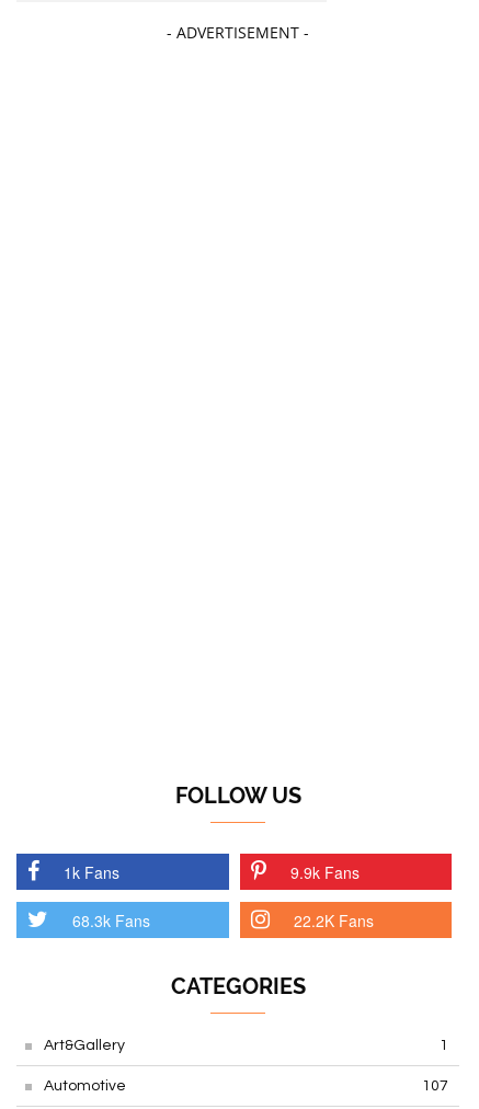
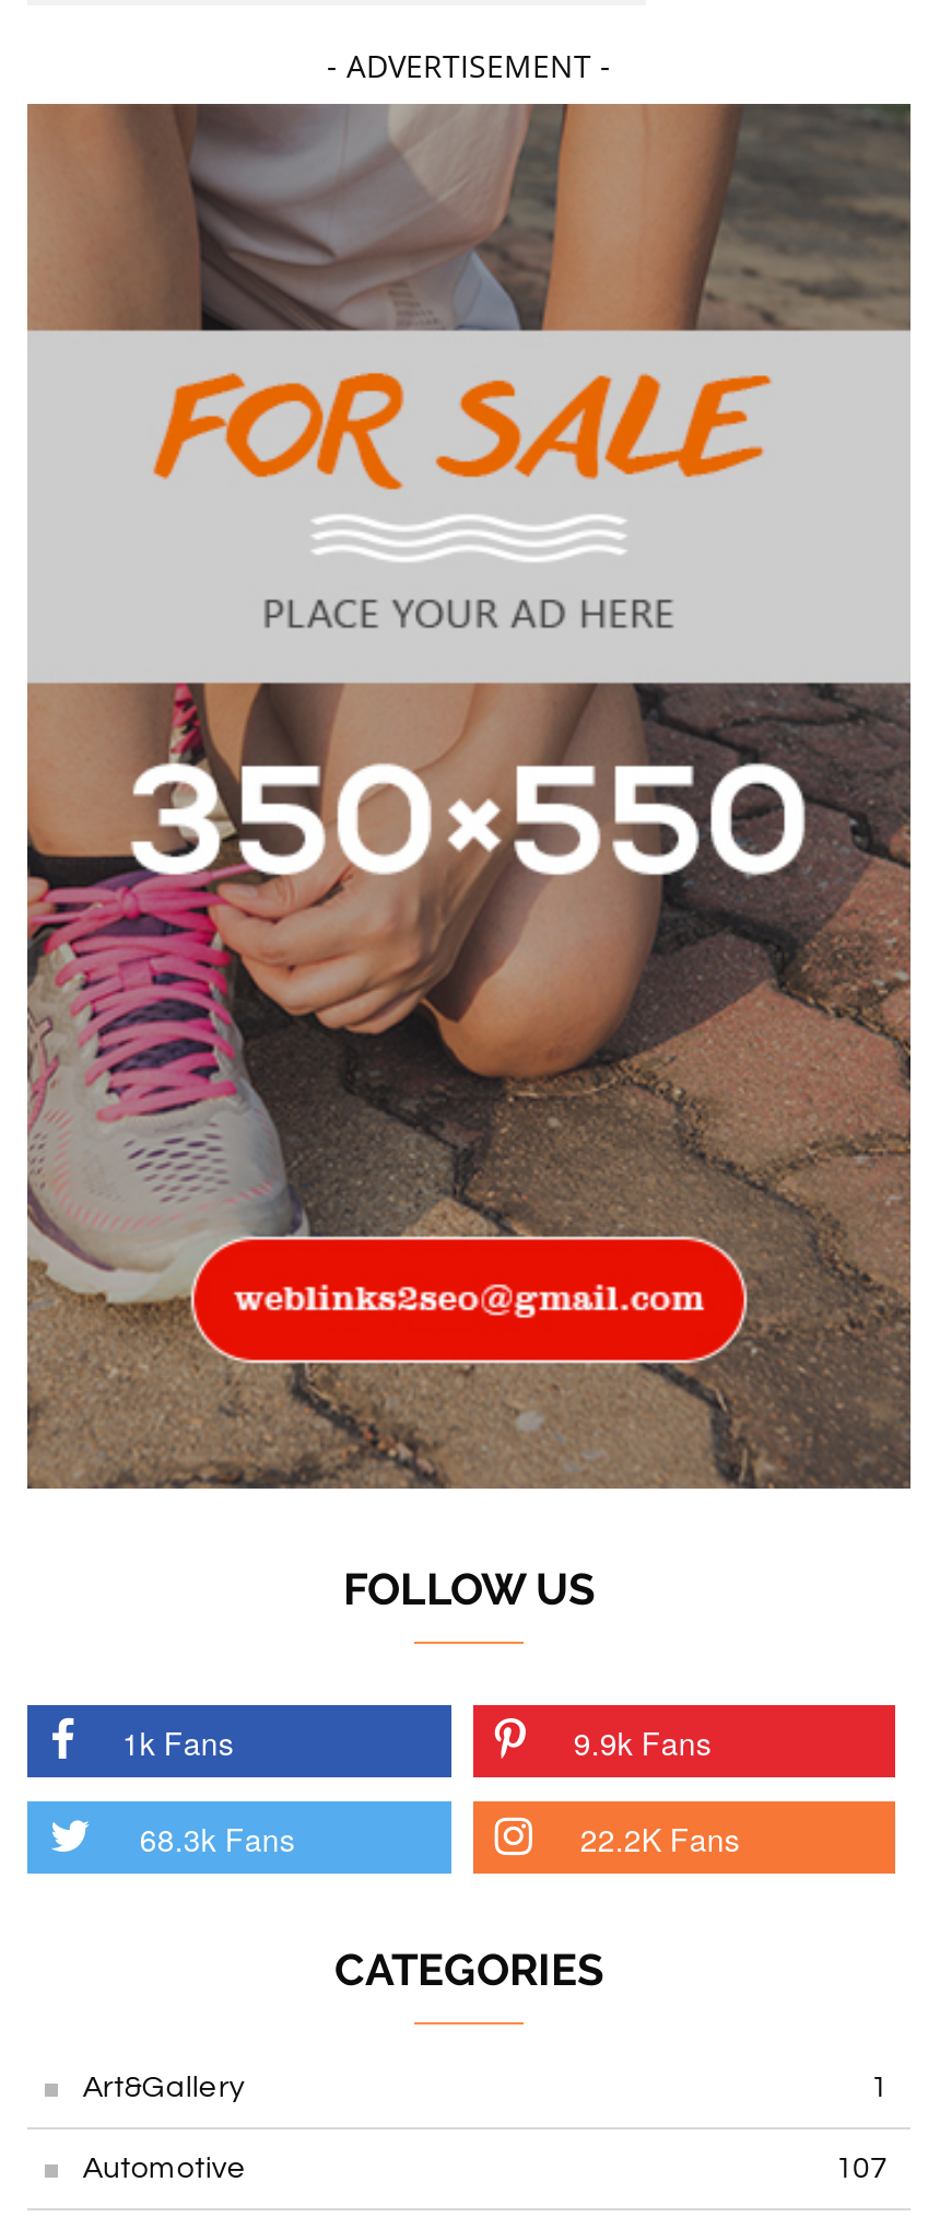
none -> [25,102,913,1491] [image]

